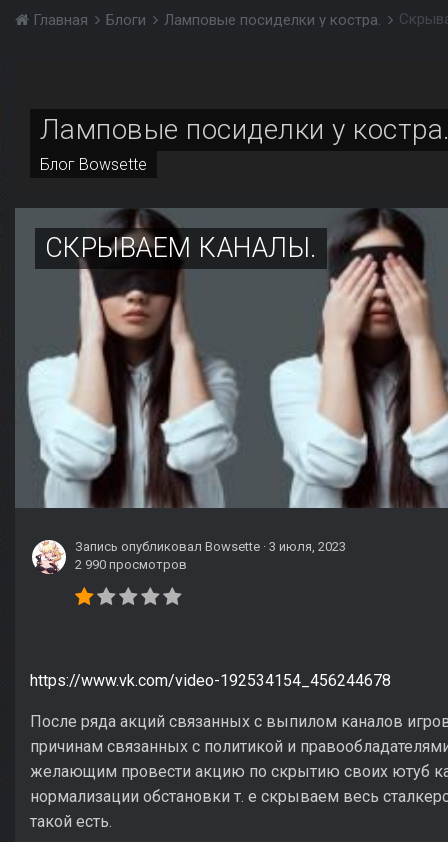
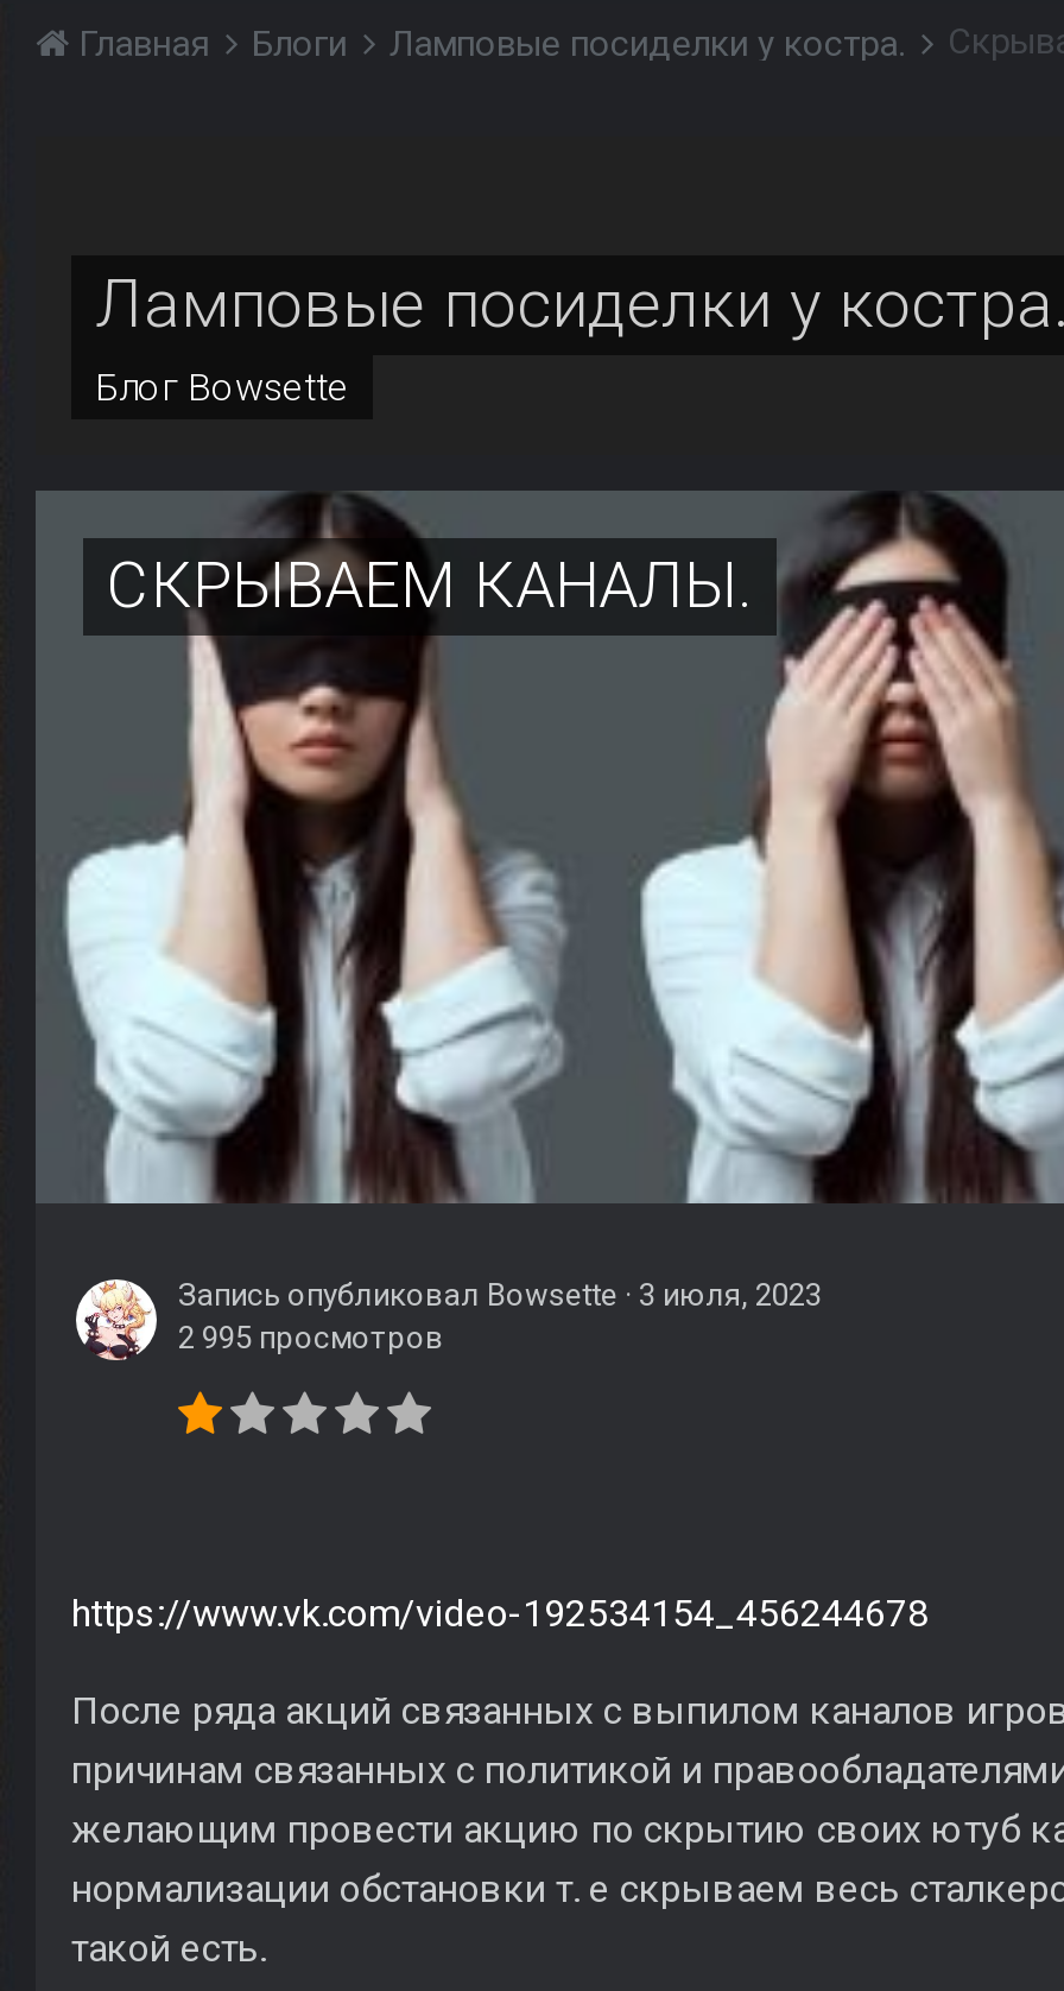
[75,557,187,572] 2 990 просмотров -> [178,1320,444,1356] 2 995 просмотров

